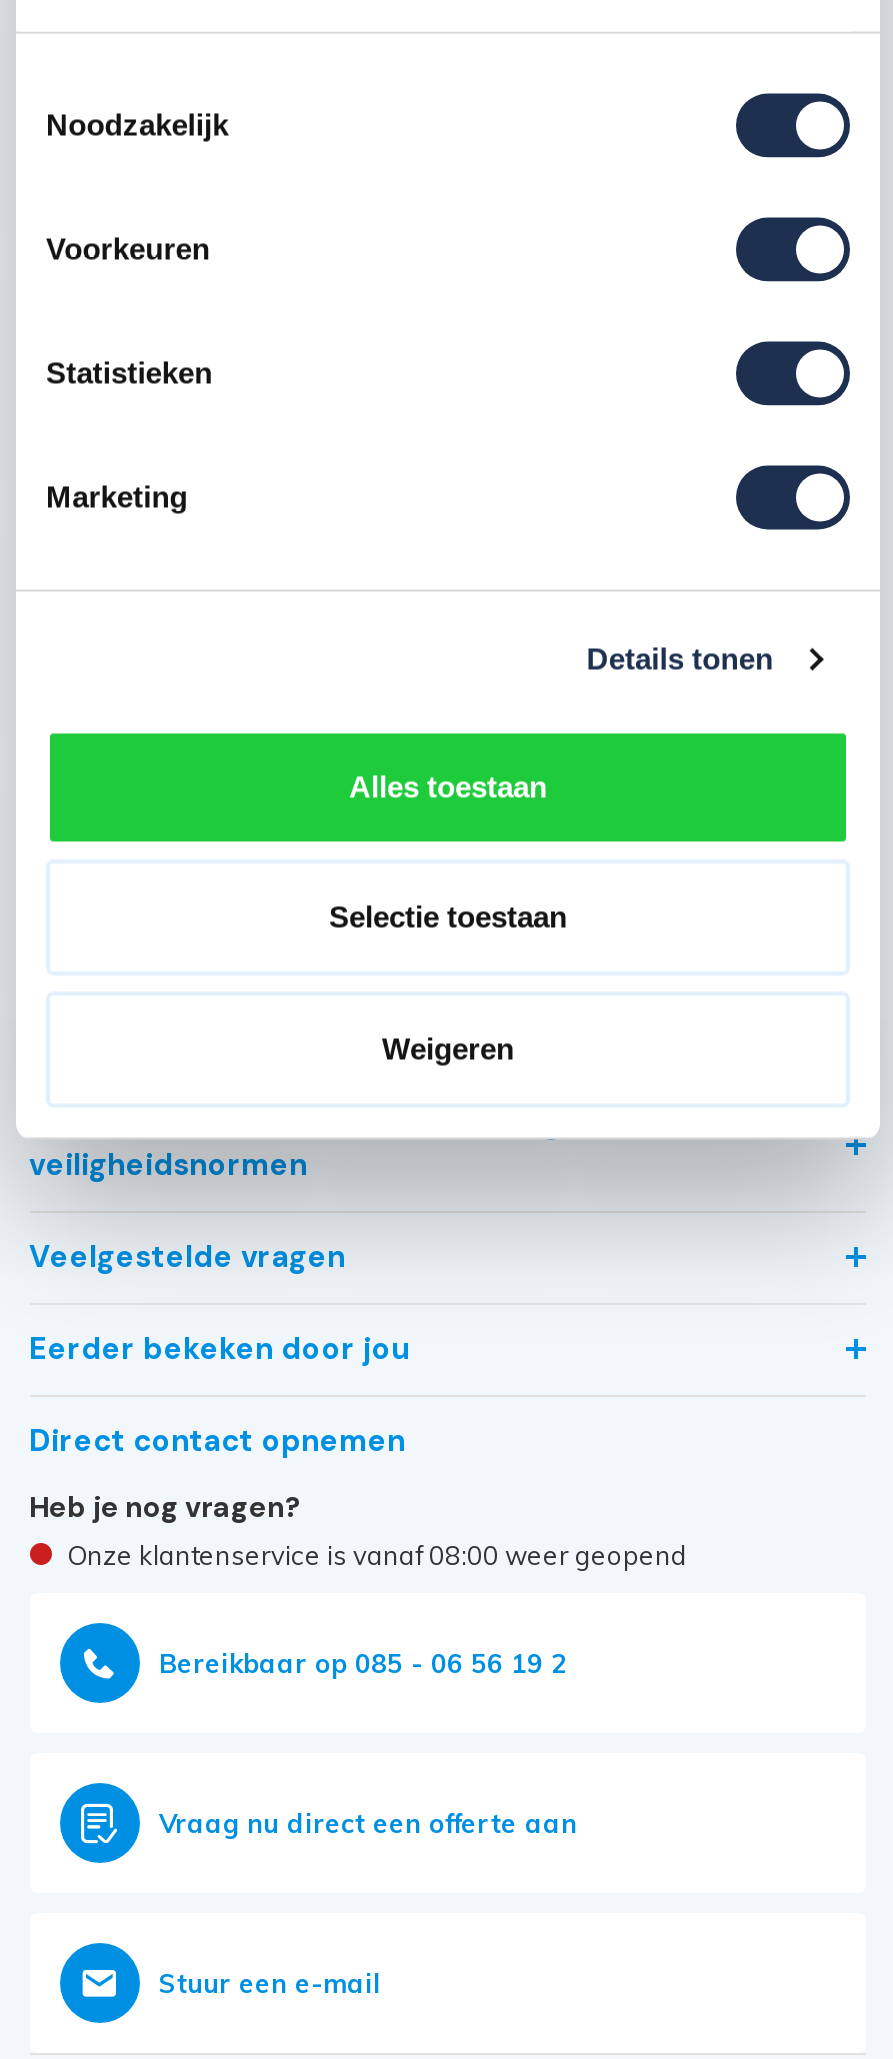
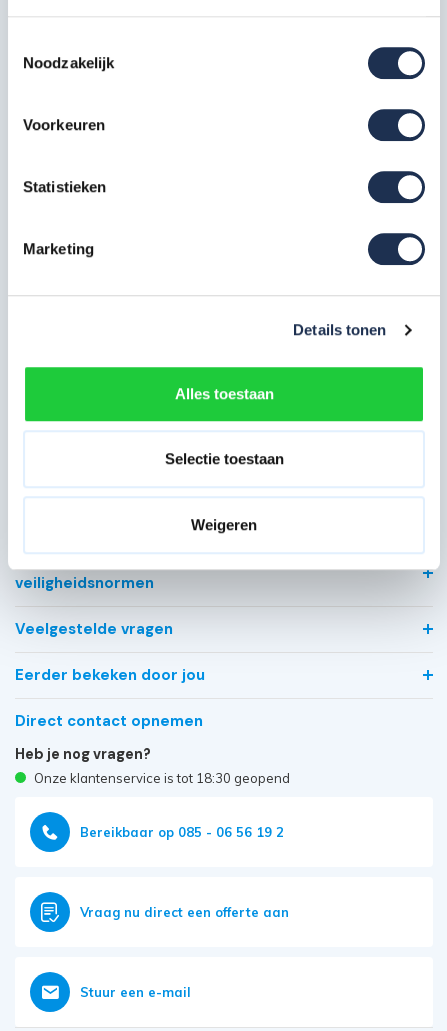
[67,1538,687,1570] Onze klantenservice is vanaf 08:00 weer geopend -> [33,770,289,786] Onze klantenservice is tot 18:30 geopend

